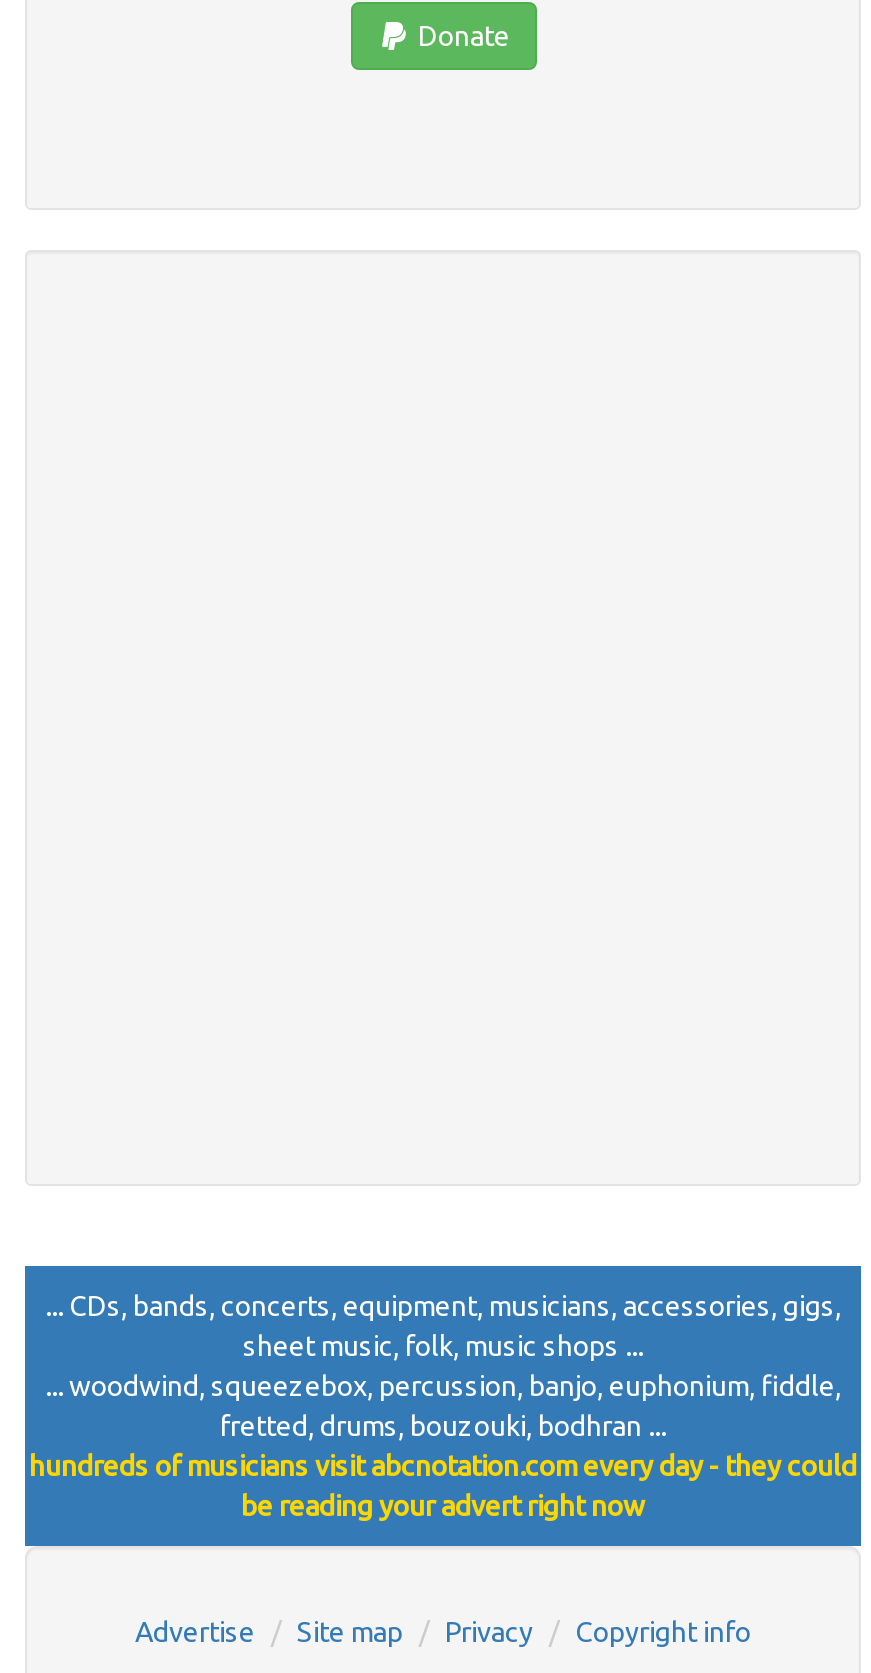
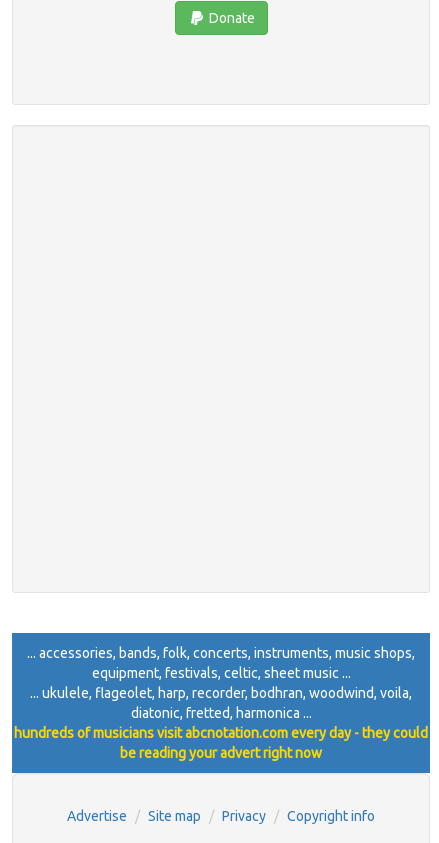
[45,1290,841,1442] ... CDs, bands, concerts, equipment, musicians, accessories, gigs, | sheet music, folk, music shops ... | ... woodwind, squeezebox, percussion, banjo, euphonium, fiddle, | fretted, drums, bouzouki, bodhran ... -> [27,645,415,721] ... accessories, bands, folk, concerts, instruments, music shops, | equipment, festivals, celtic, sheet music ... | ... ukulele, flageolet, harp, recorder, bodhran, woodwind, voila, | diatonic, fretted, harmonica ...

